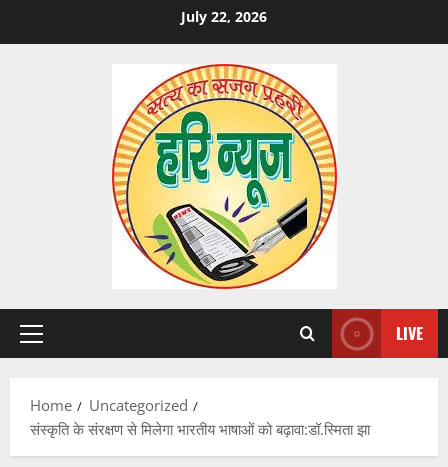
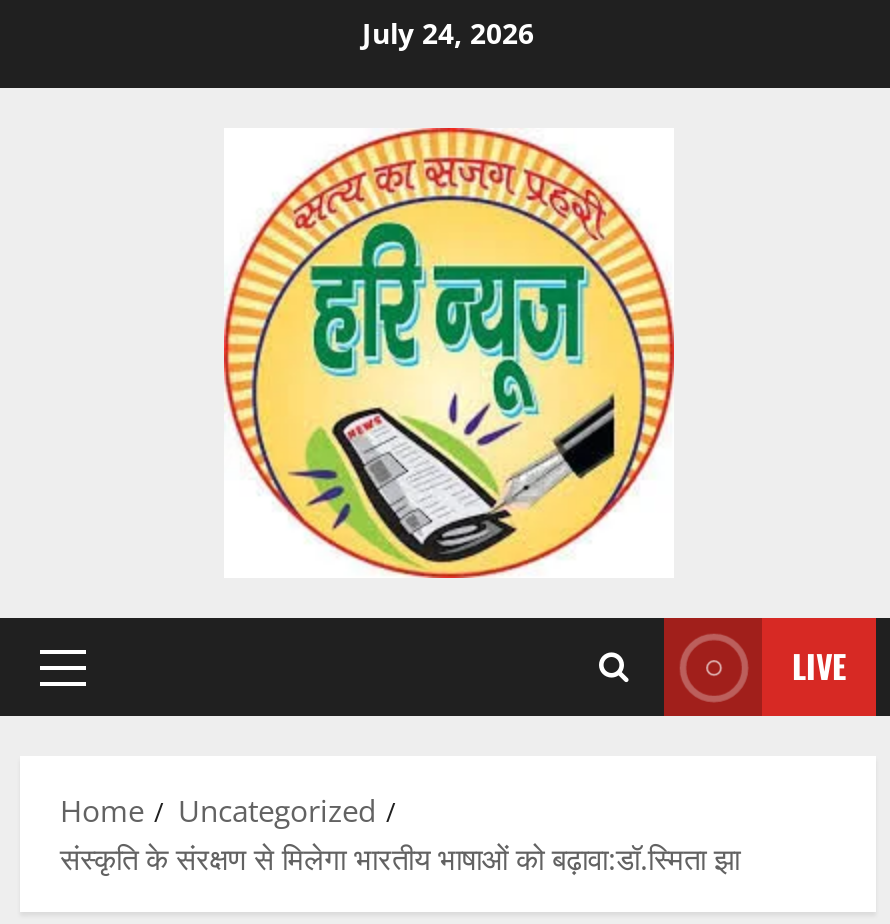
[181,7,267,26] July 22, 2026 -> [362,14,534,52] July 24, 2026

